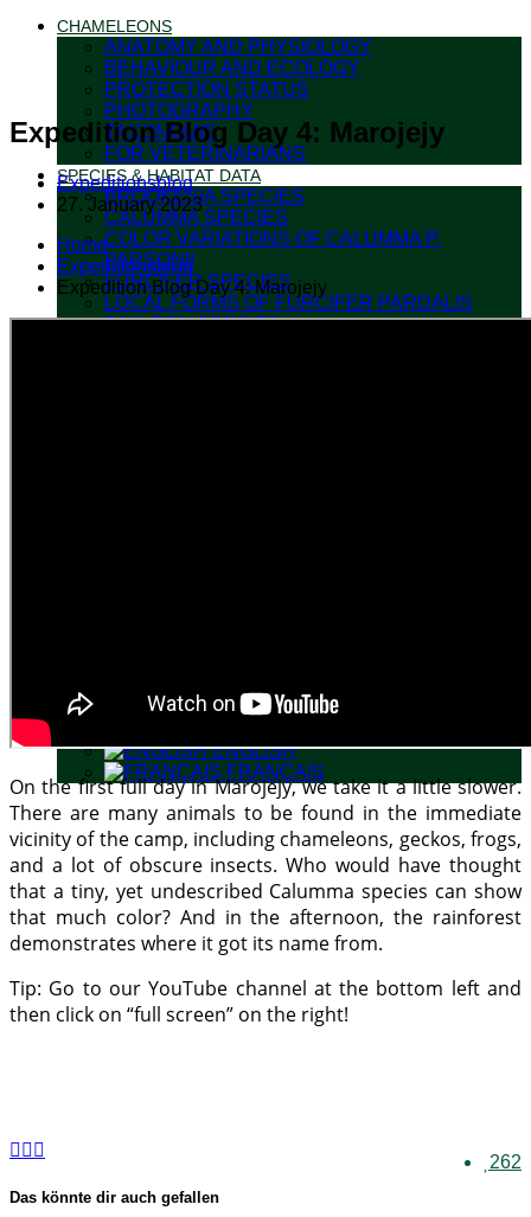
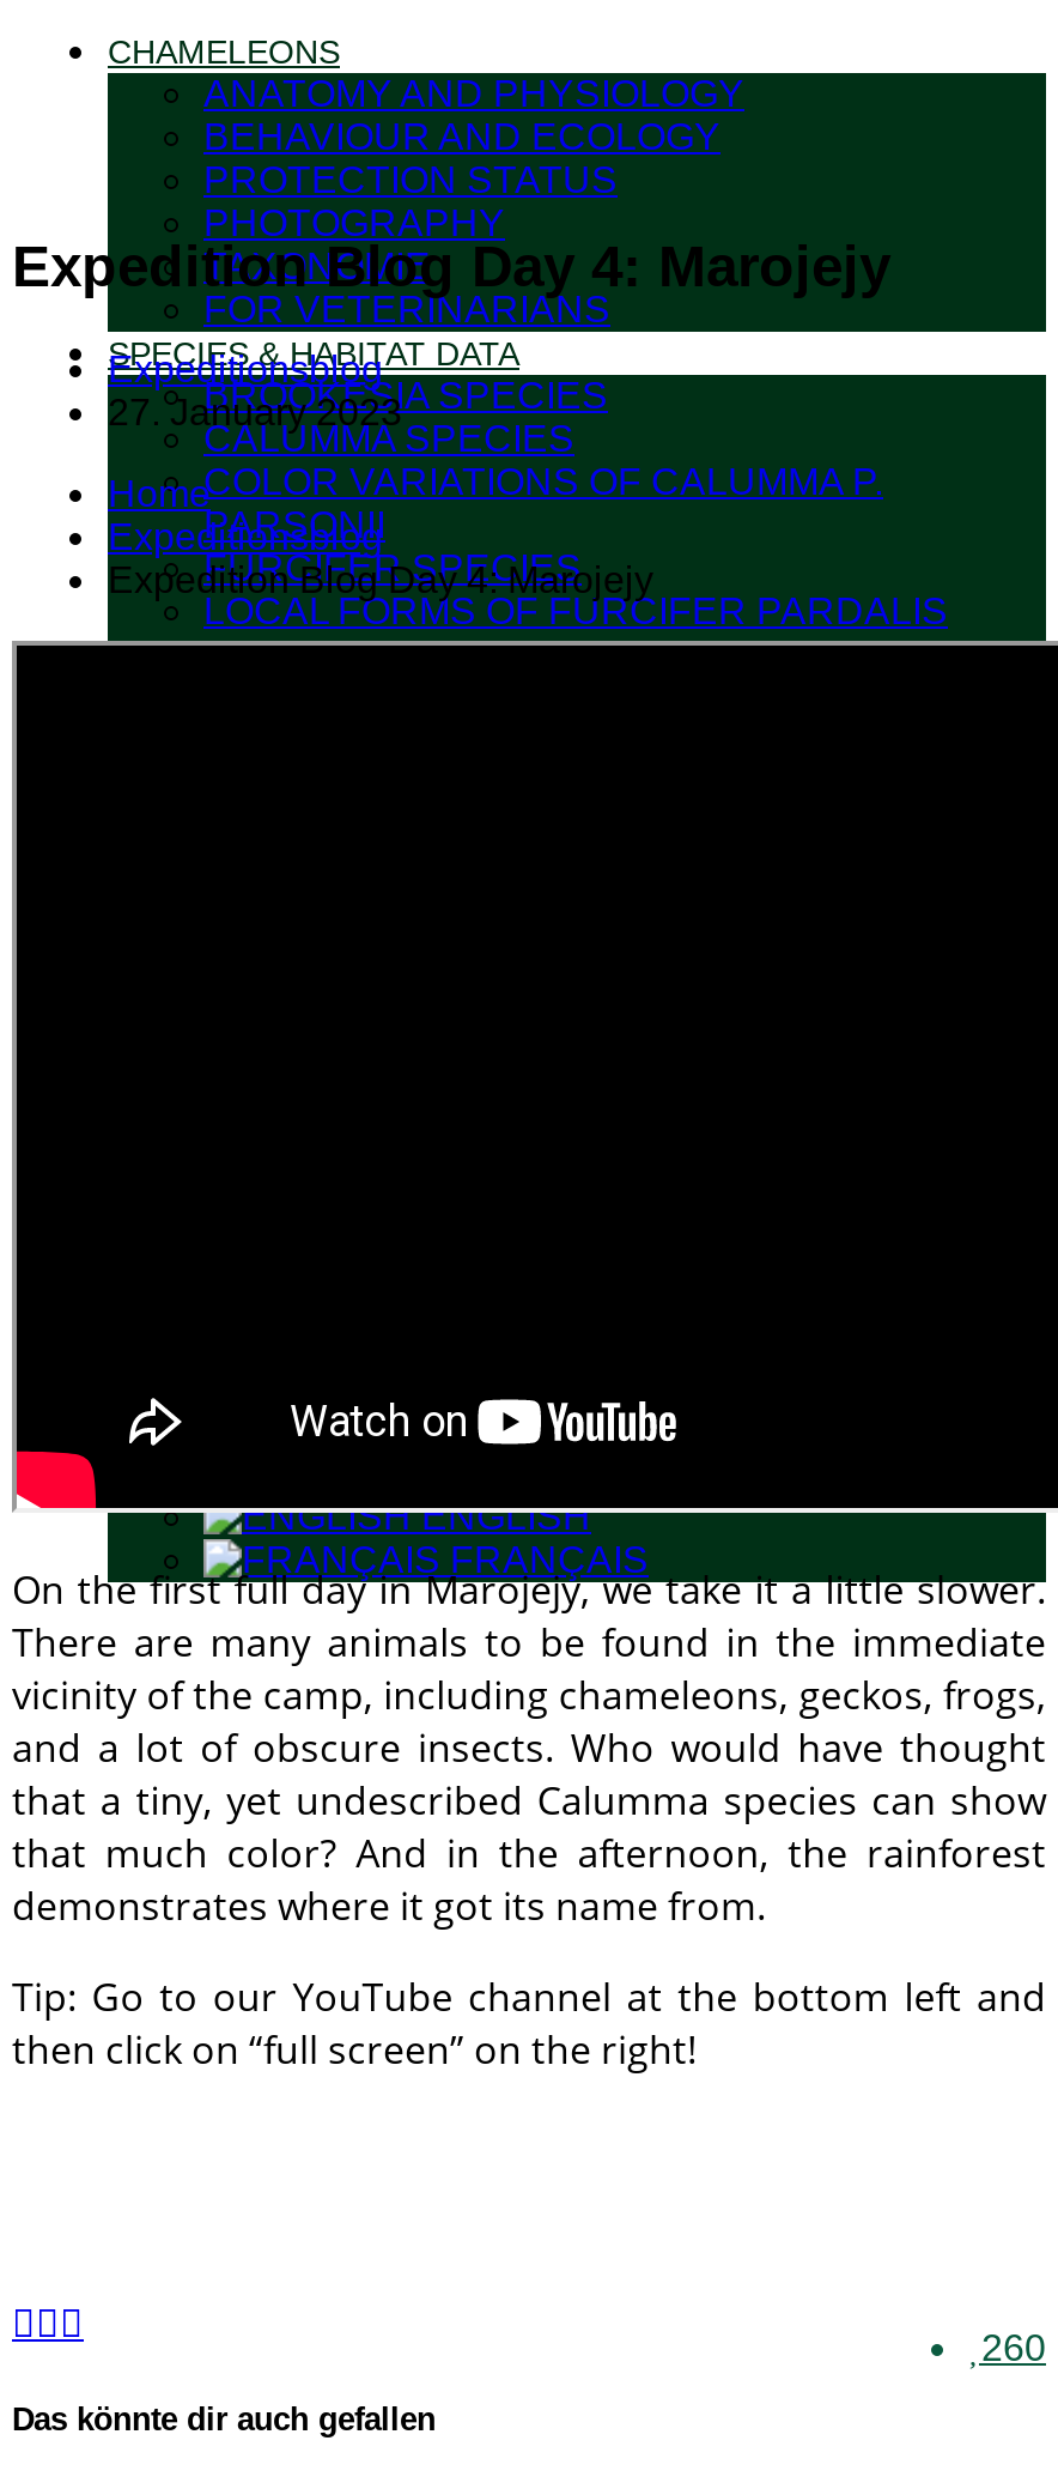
[490,1152,522,1172] 262 -> [981,2327,1046,2368] 260

